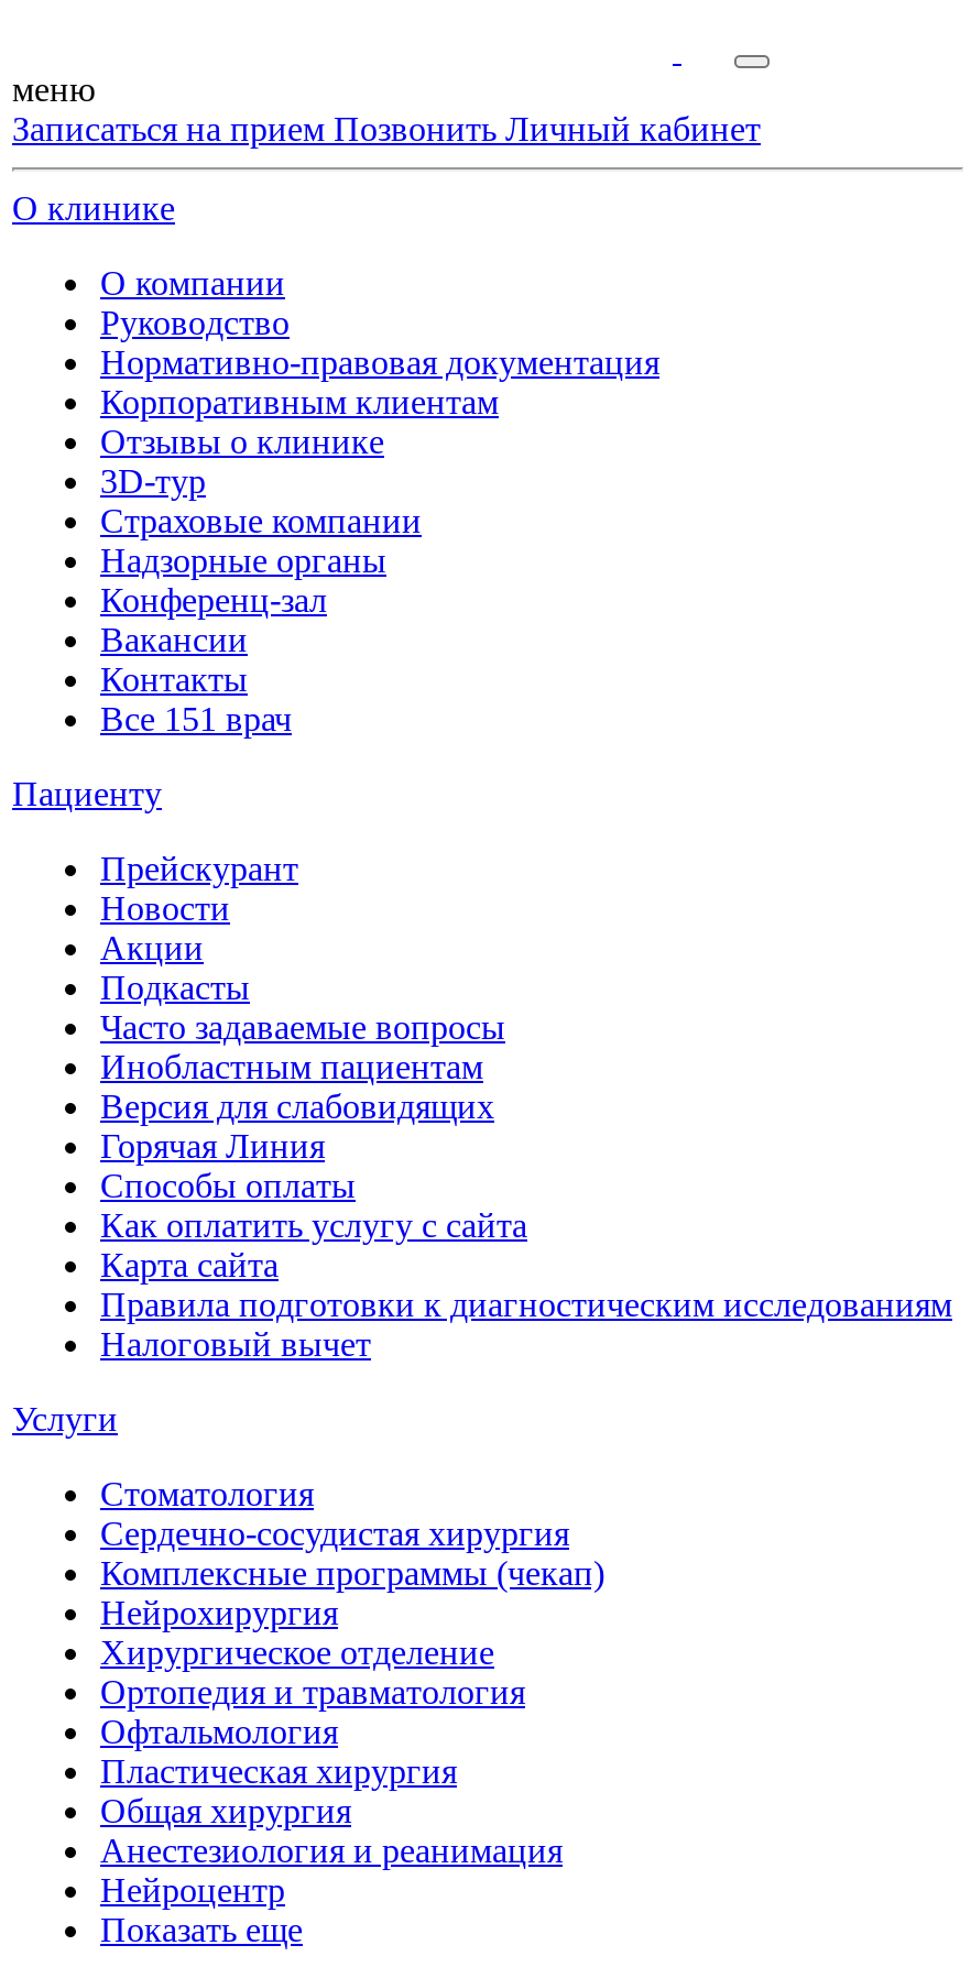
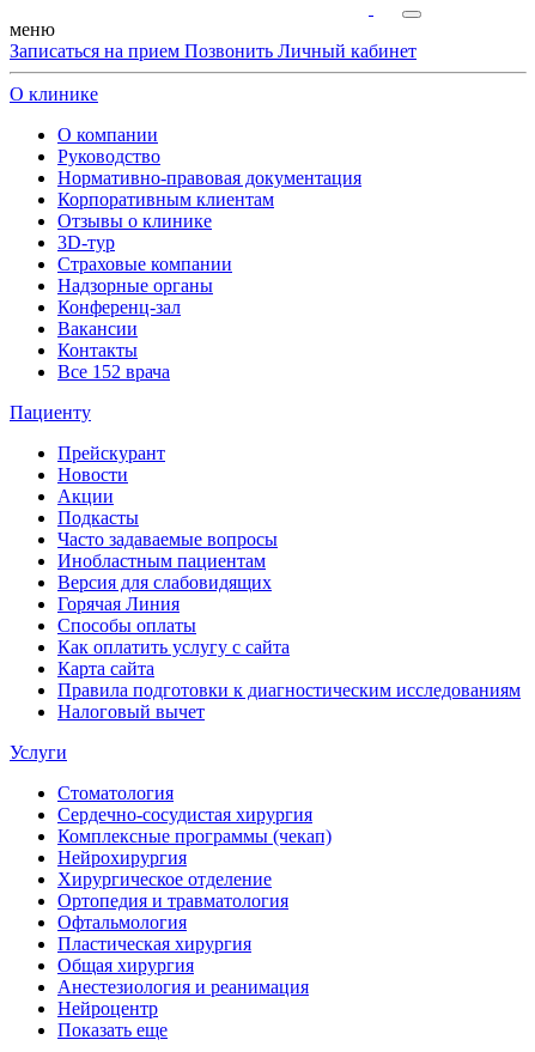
[100,700,292,737] Все 151 врач -> [57,361,170,382] Все 152 врача

